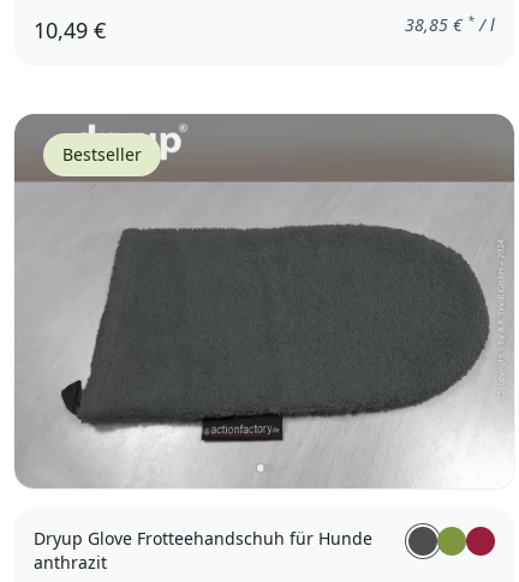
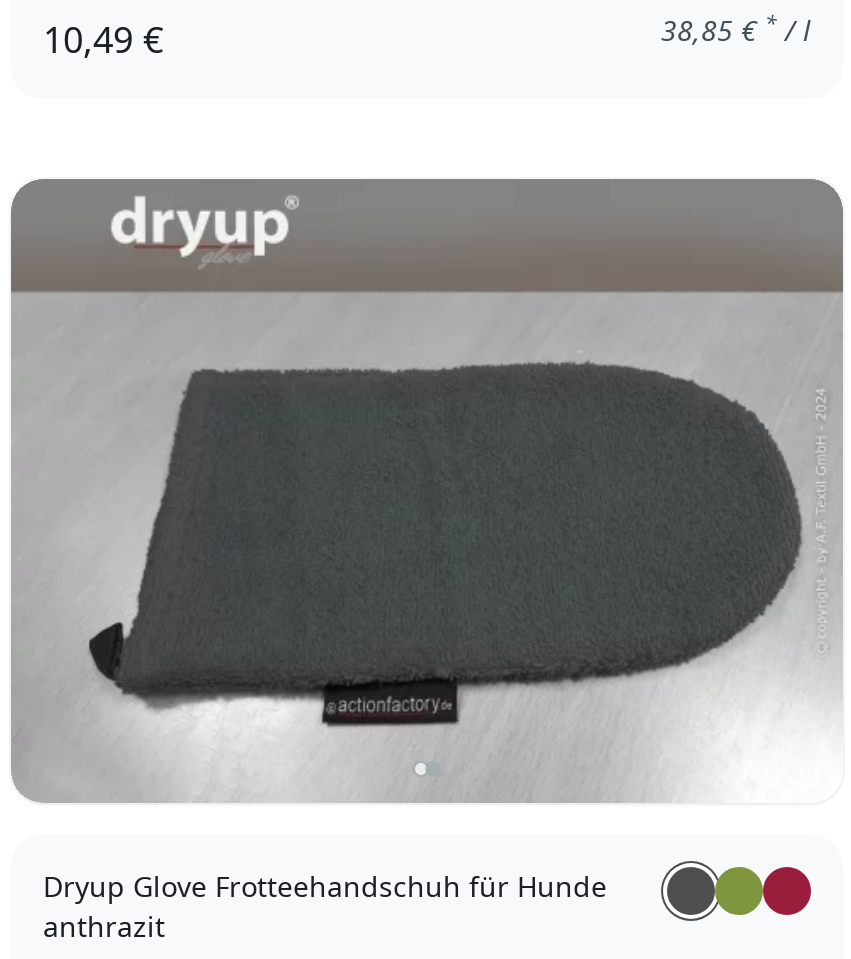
[62,143,142,165] Bestseller -> none

